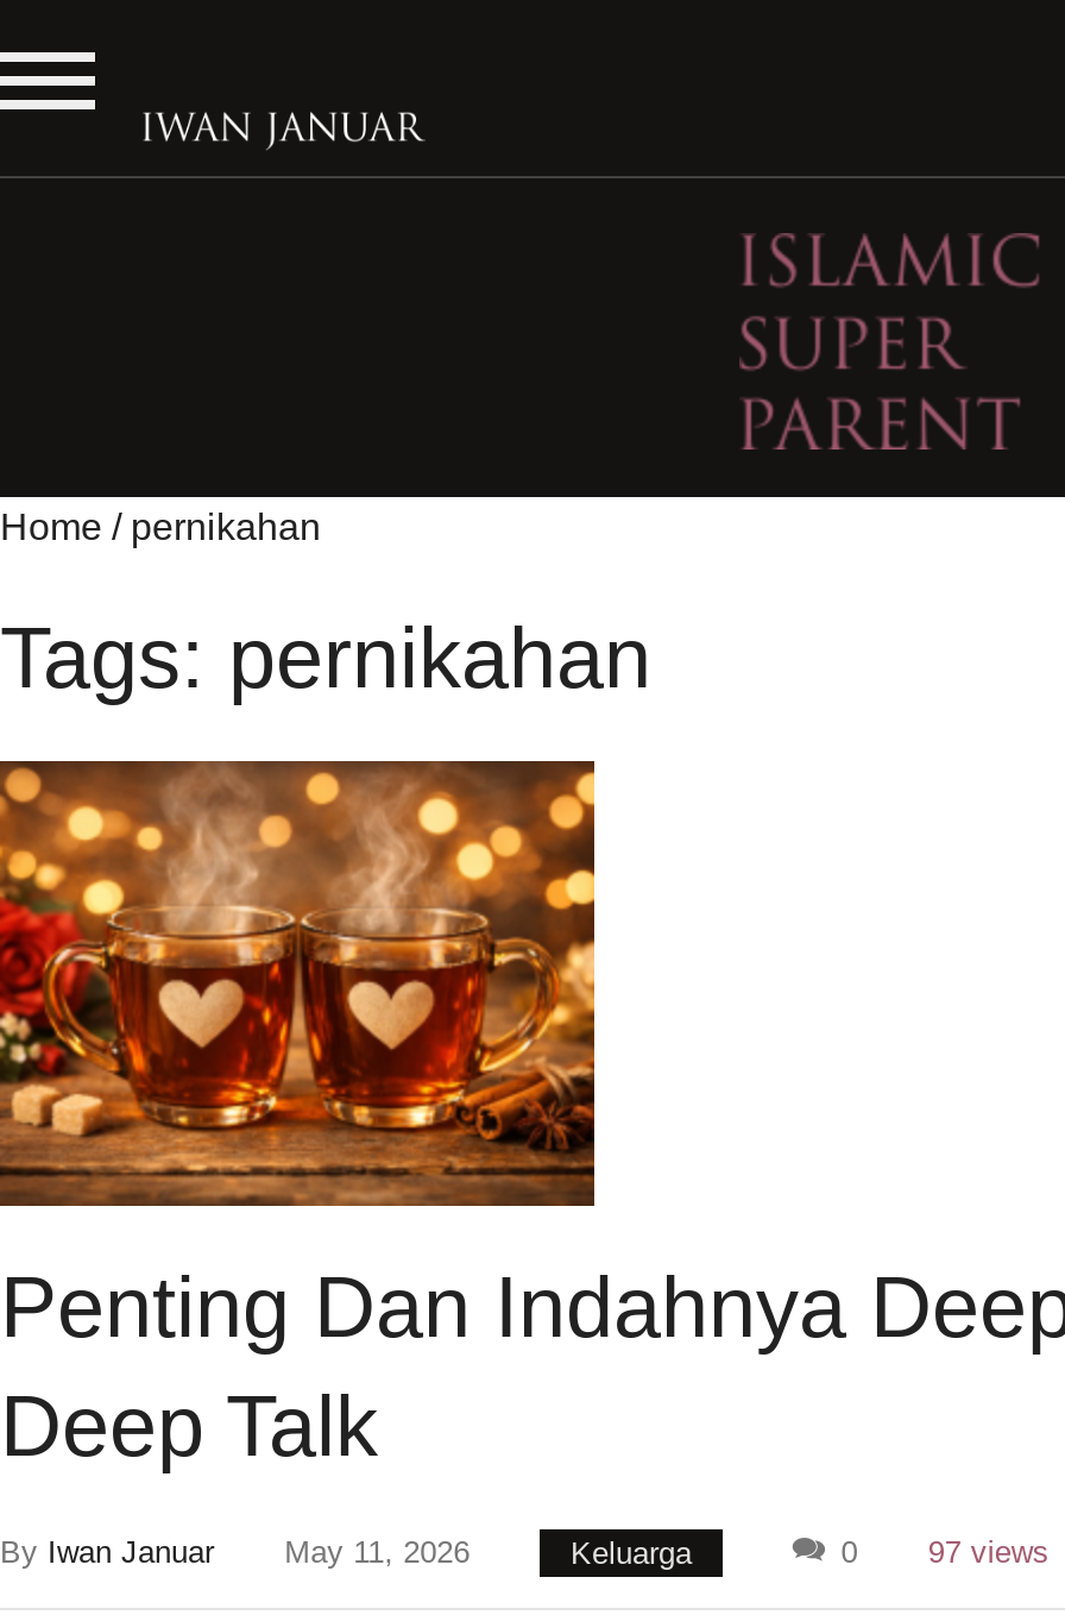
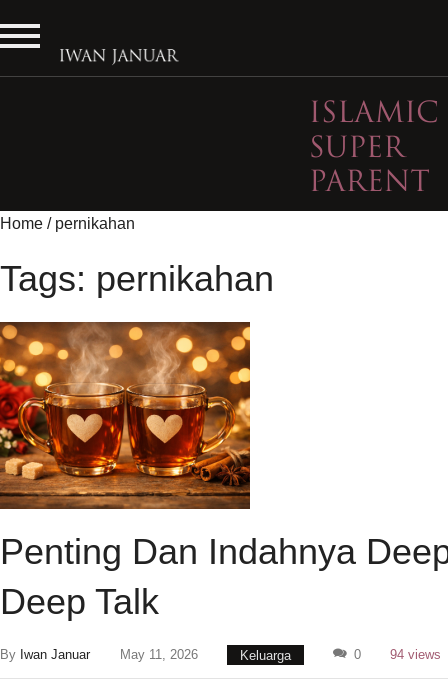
[841,1534,1049,1570] 0 97 views -> [354,647,441,662] 0 94 views

